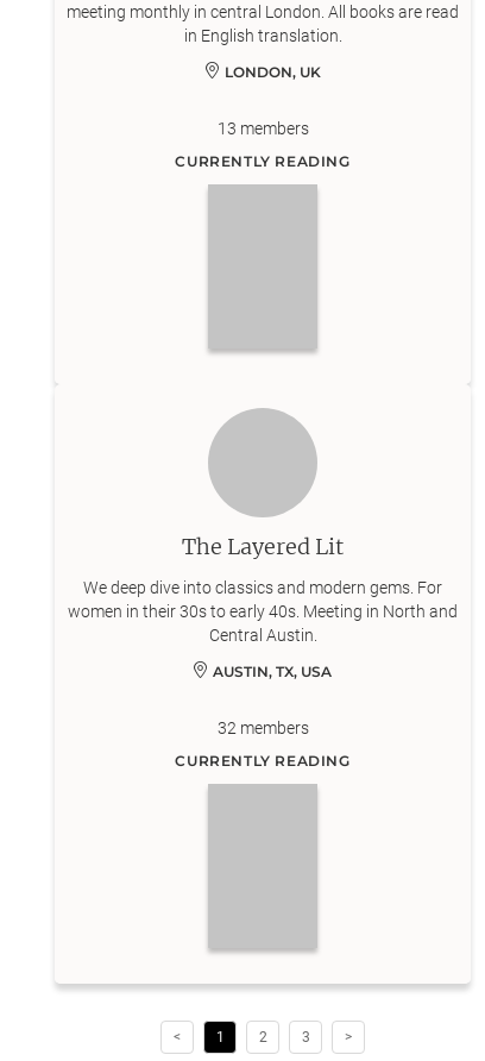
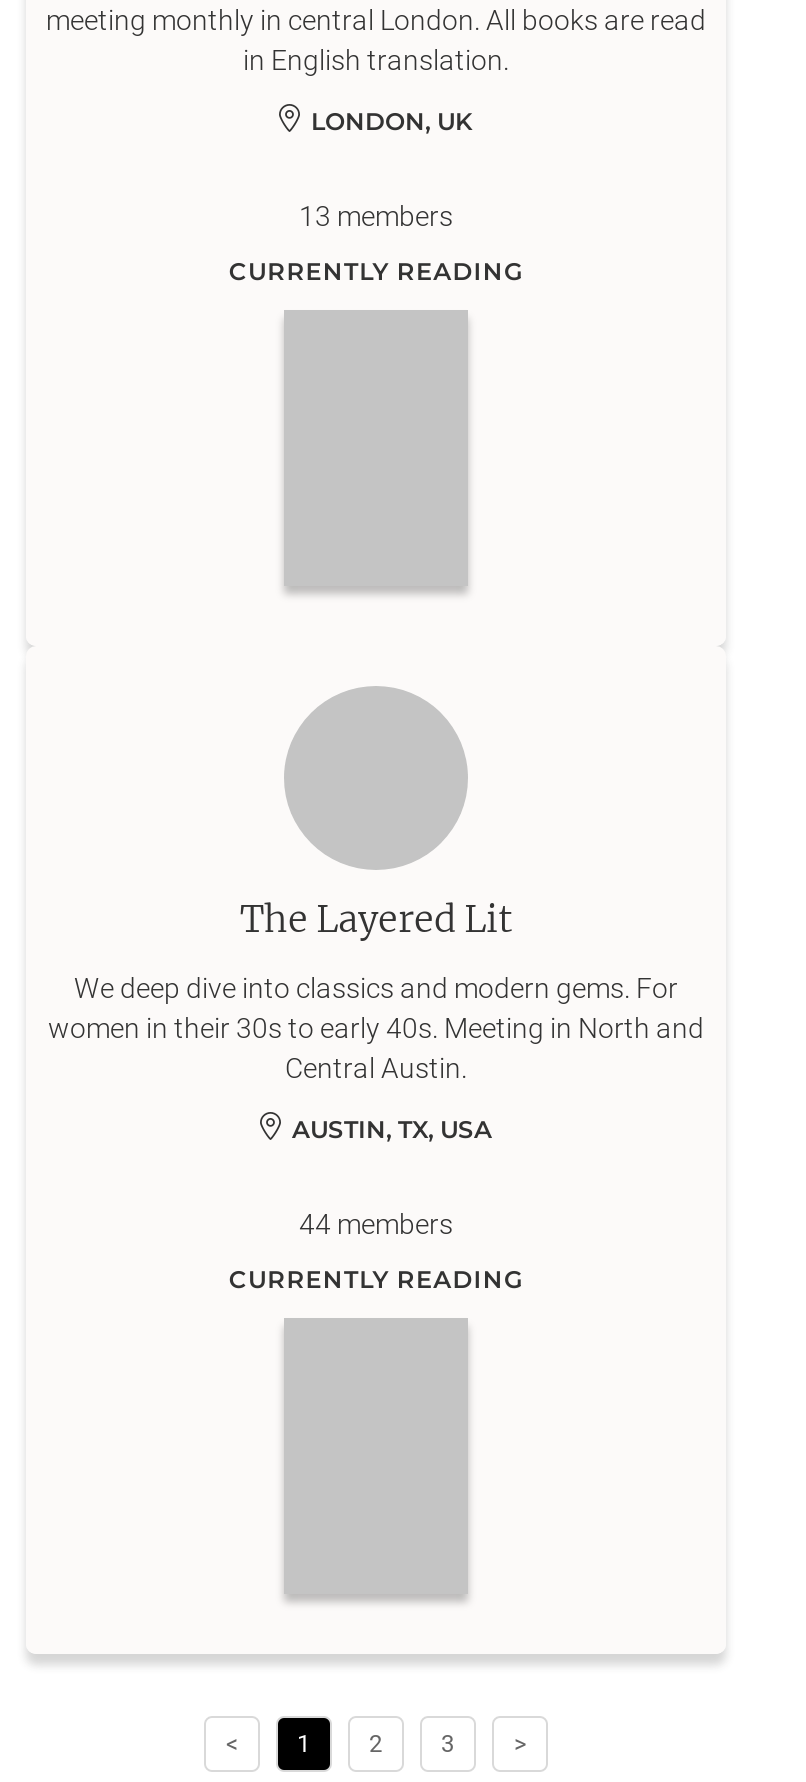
[217,718,308,737] 32 members -> [299,1208,453,1240] 44 members

